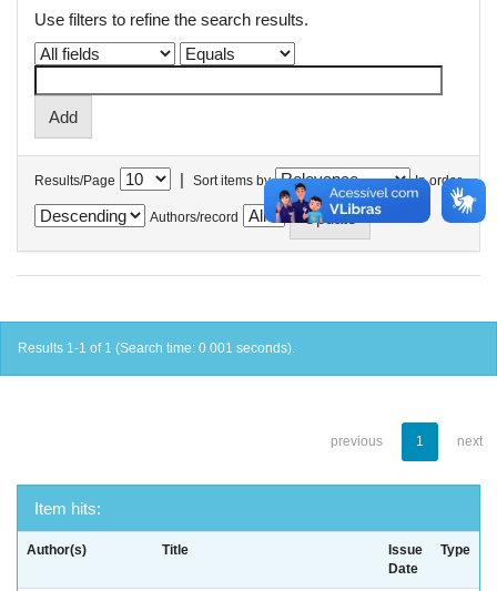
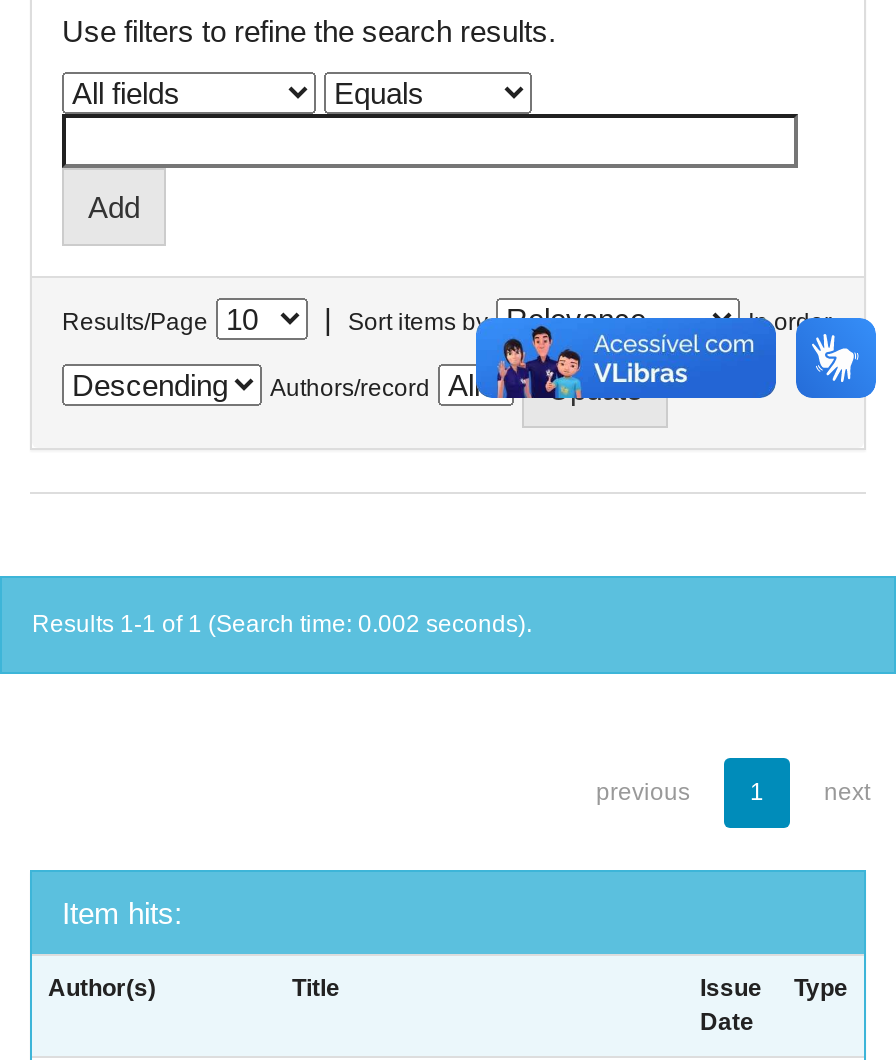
[18,340,295,356] Results 1-1 of 1 (Search time: 0.001 seconds). -> [32,610,532,638] Results 1-1 of 1 (Search time: 0.002 seconds).

